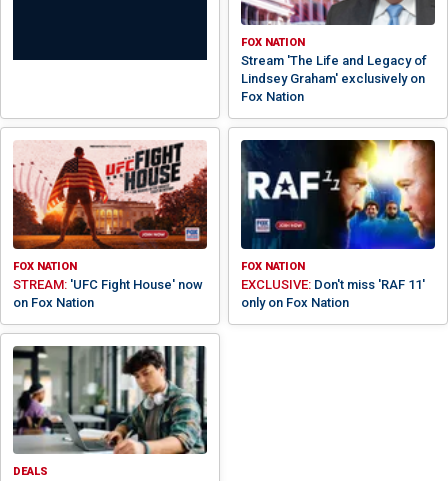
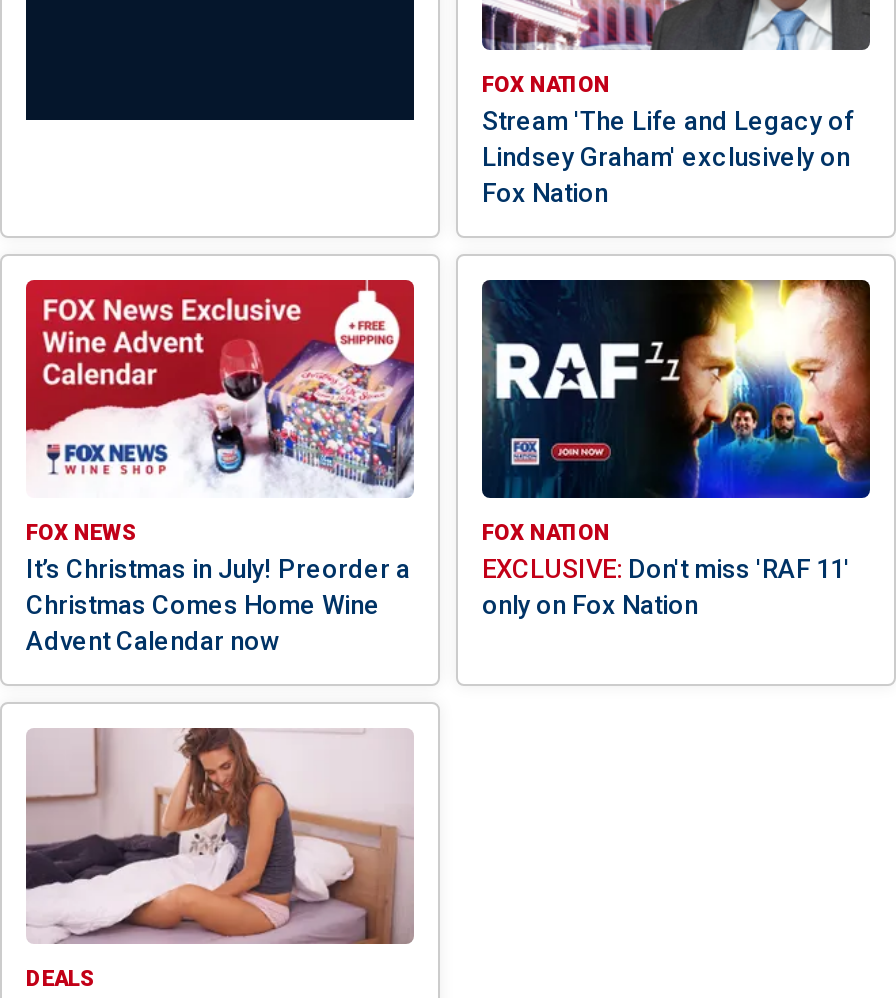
[12,140,208,310] [image] | FOX NATION | STREAM: 'UFC Fight House' now | on Fox Nation -> [24,278,416,655] [image] | FOX NEWS | It’s Christmas in July! Preorder a | Christmas Comes Home Wine | Advent Calendar now
[12,345,207,455] [image] -> [26,728,412,944] [image]

